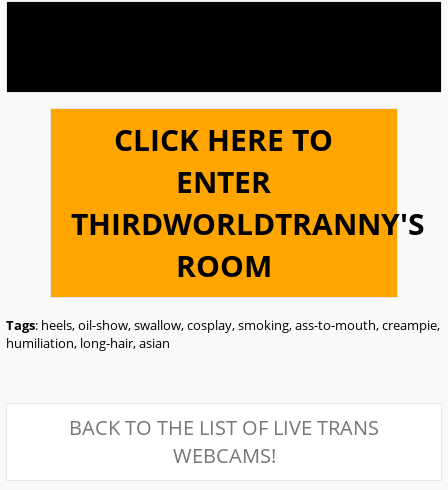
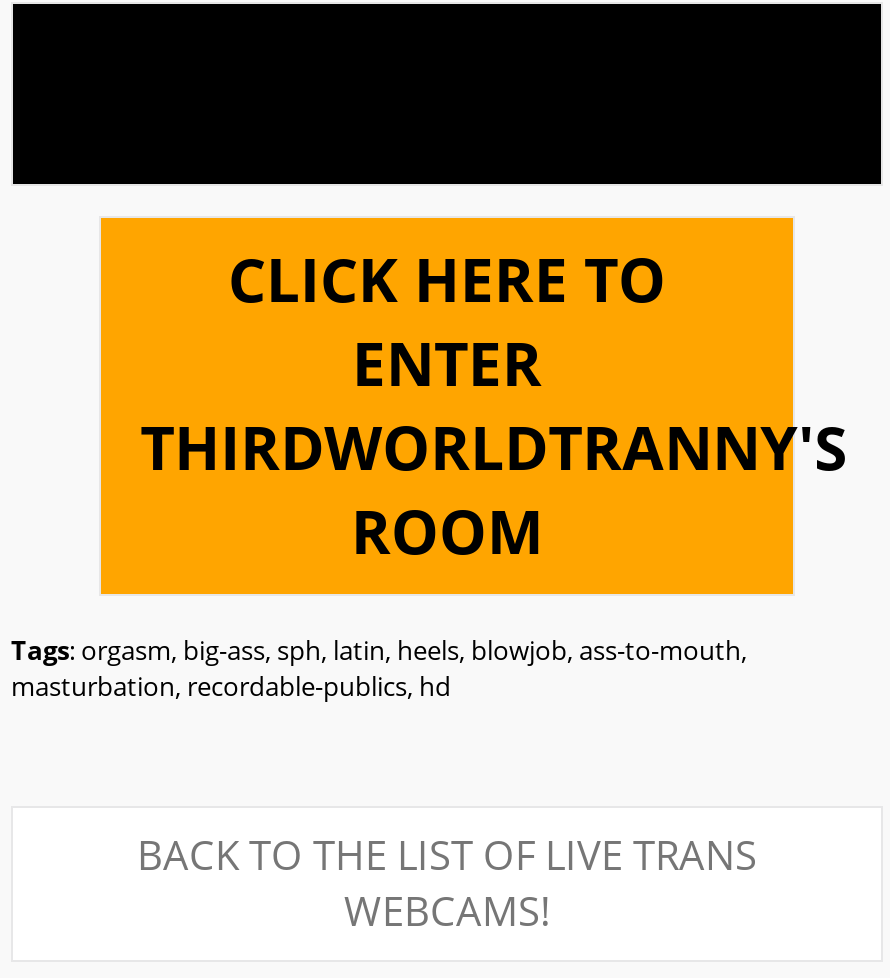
[6,316,440,352] Tags: heels, oil-show, swallow, cosplay, smoking, ass-to-mouth, creampie, | humiliation, long-hair, asian -> [11,632,747,704] Tags: orgasm, big-ass, sph, latin, heels, blowjob, ass-to-mouth, | masturbation, recordable-publics, hd

